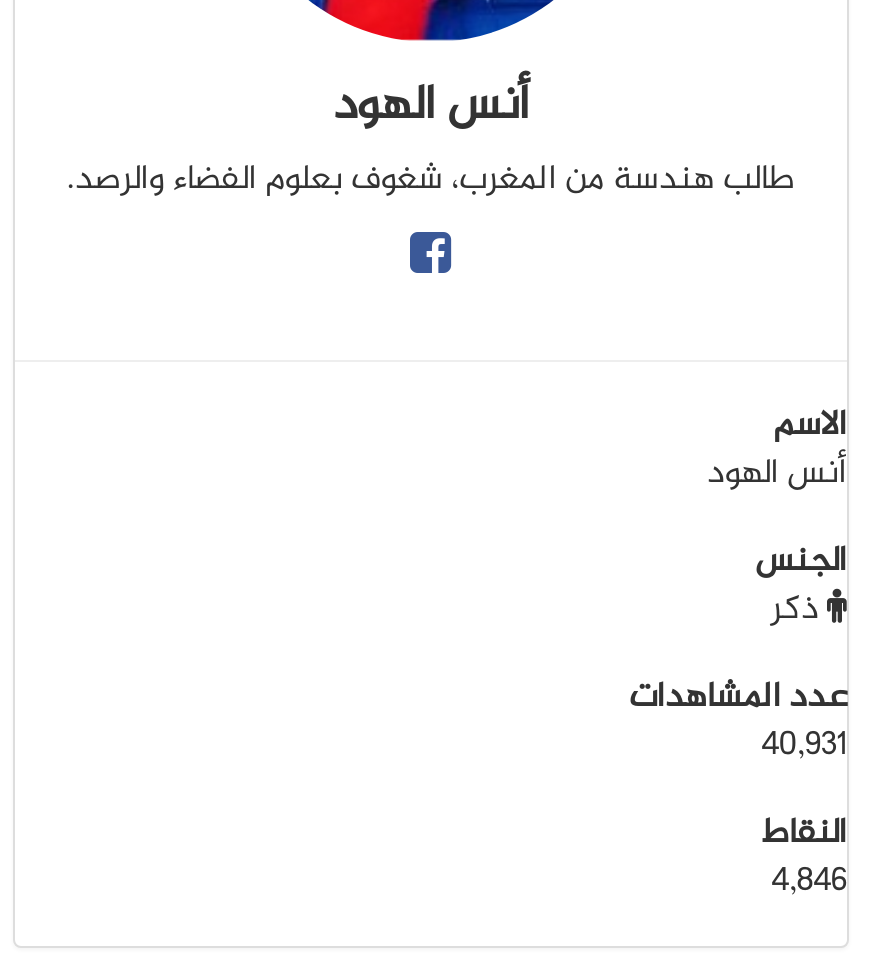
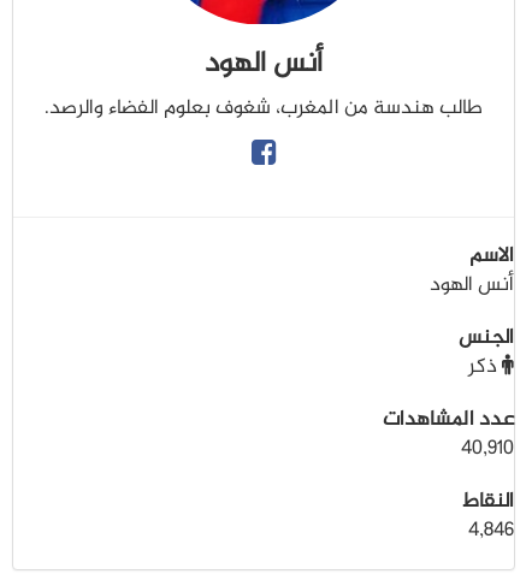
[761,718,847,774] 40,931 -> [461,432,514,466] 40,910

